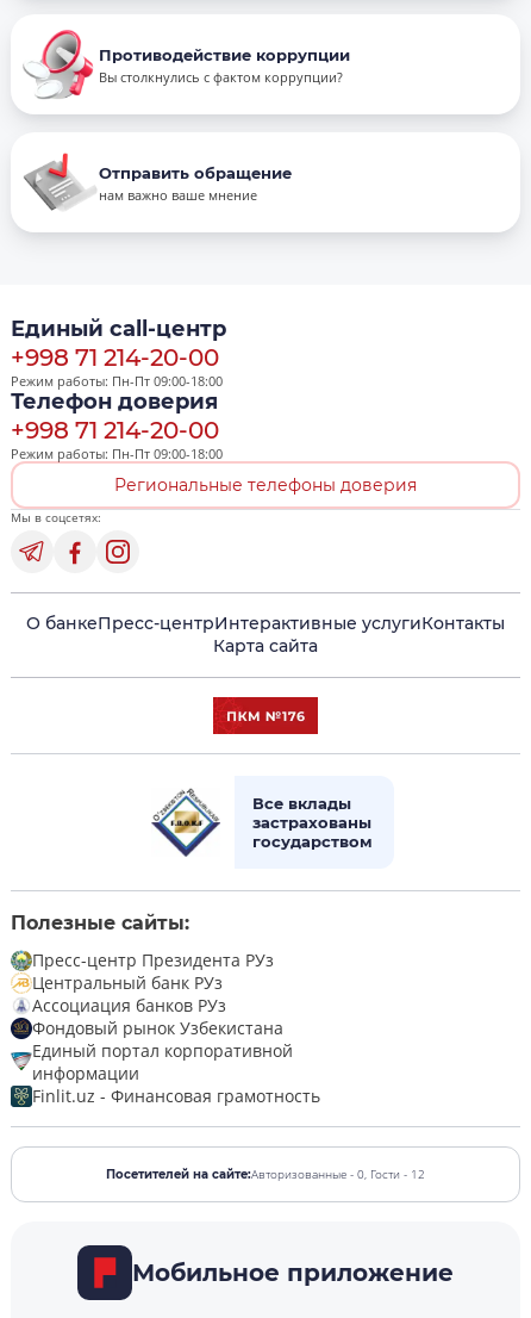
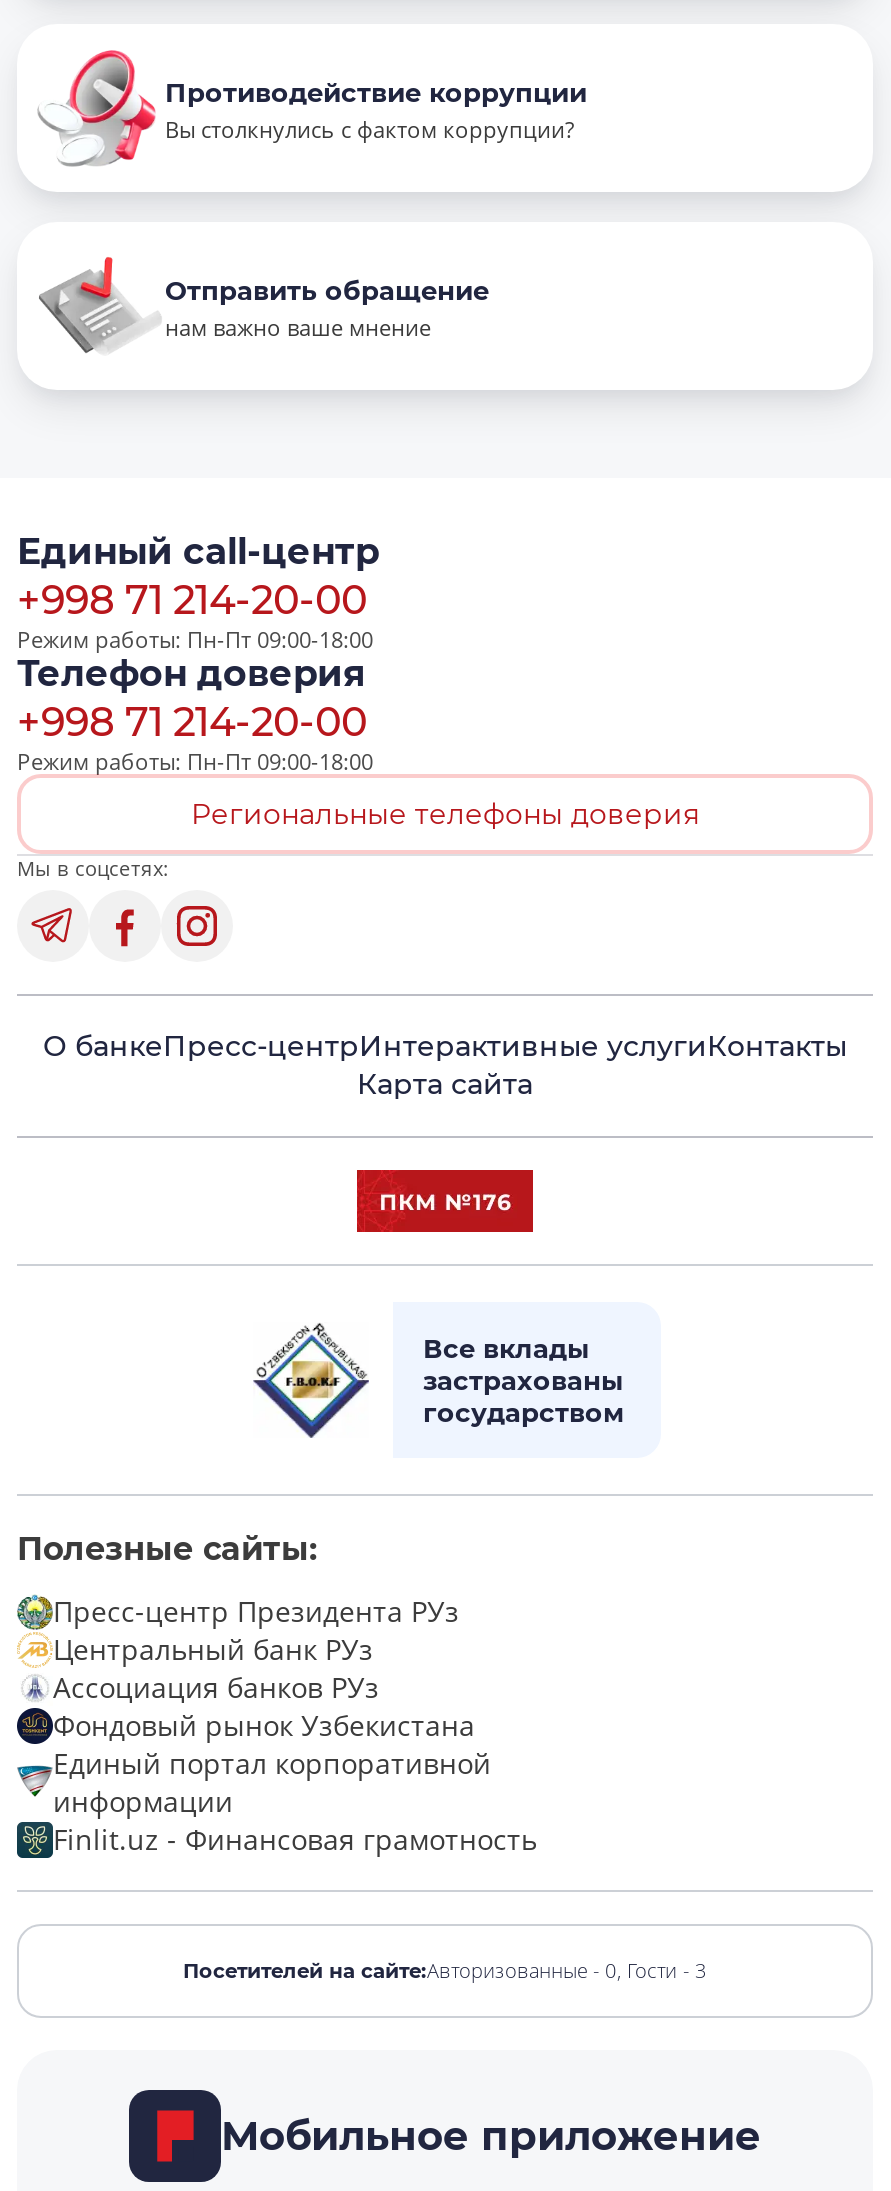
[106,1166,425,1182] Посетителей на сайте:Авторизованные - 0, Гости - 12 -> [183,1956,707,1984] Посетителей на сайте:Авторизованные - 0, Гости - 3

